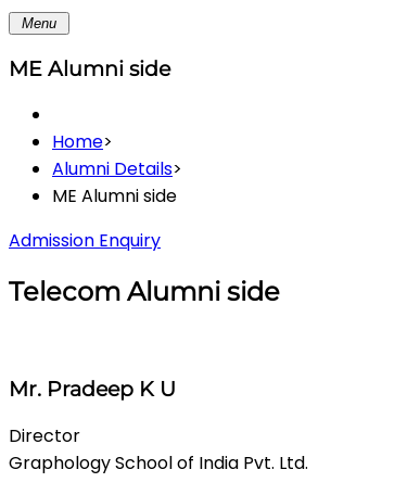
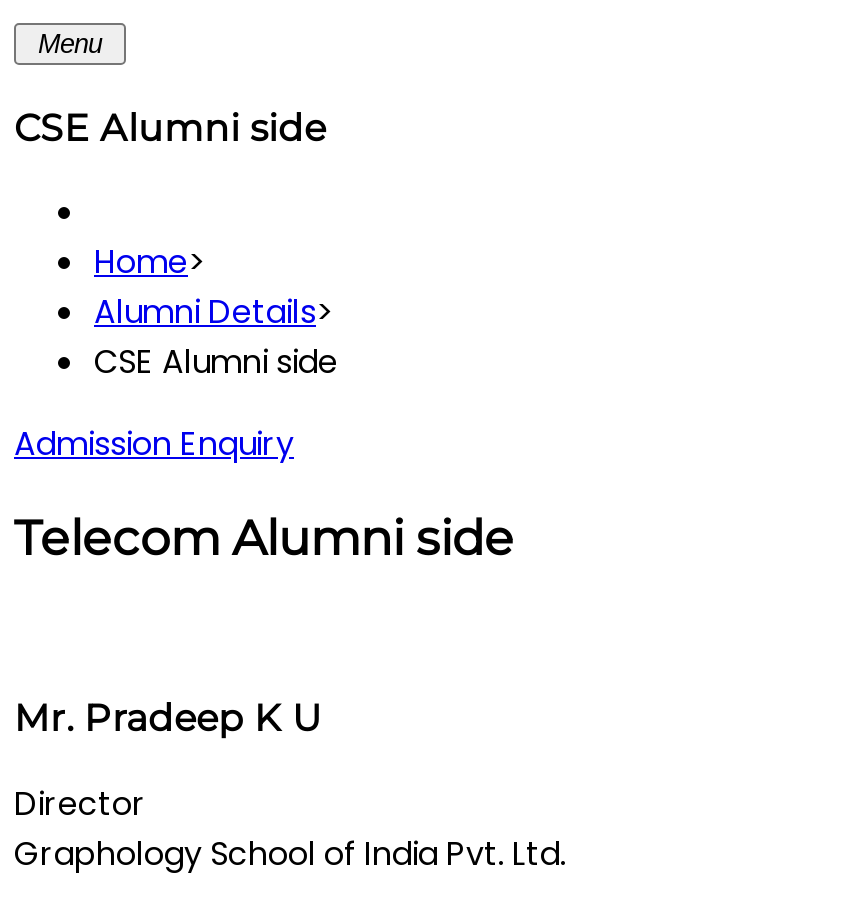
[9,56,170,81] ME Alumni side -> [14,104,326,150] CSE Alumni side
[52,184,177,209] ME Alumni side -> [94,340,338,386] CSE Alumni side

